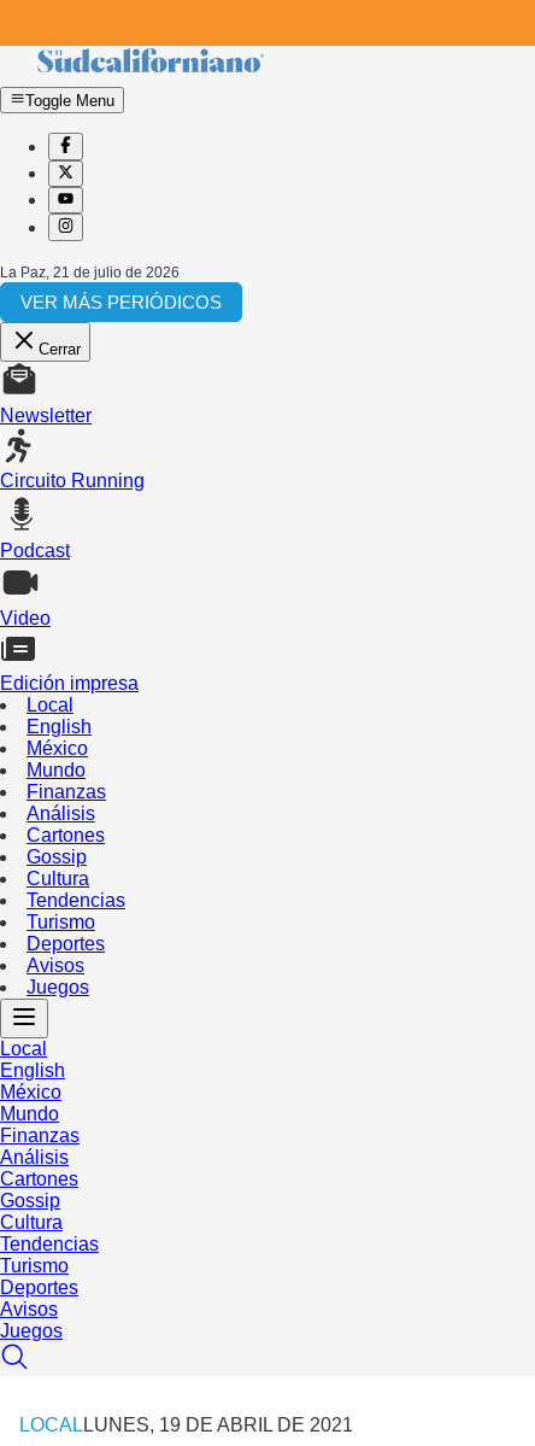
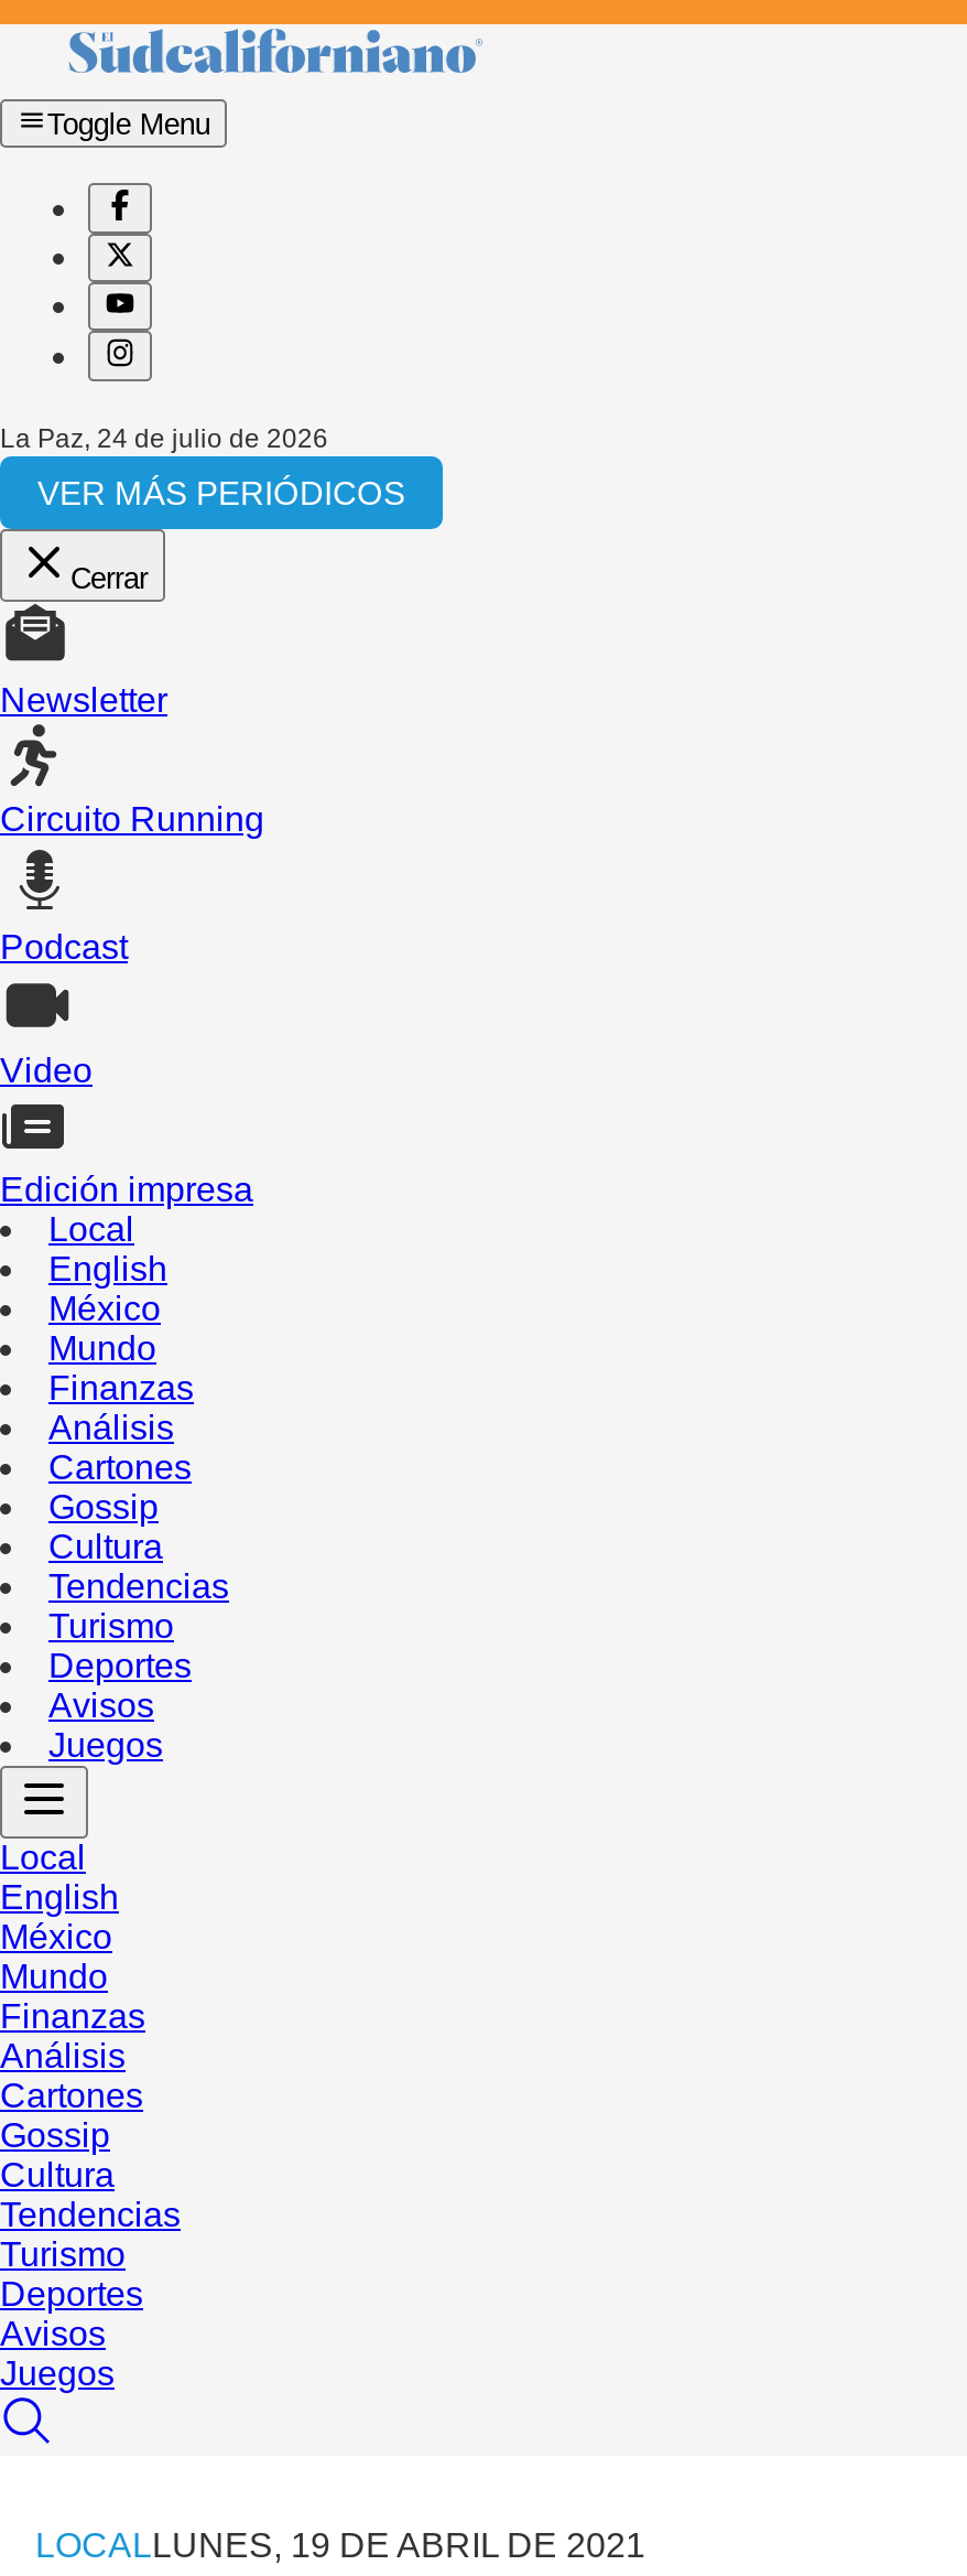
[0,264,180,281] La Paz, 21 de julio de 2026 -> [0,422,328,453] La Paz, 24 de julio de 2026

